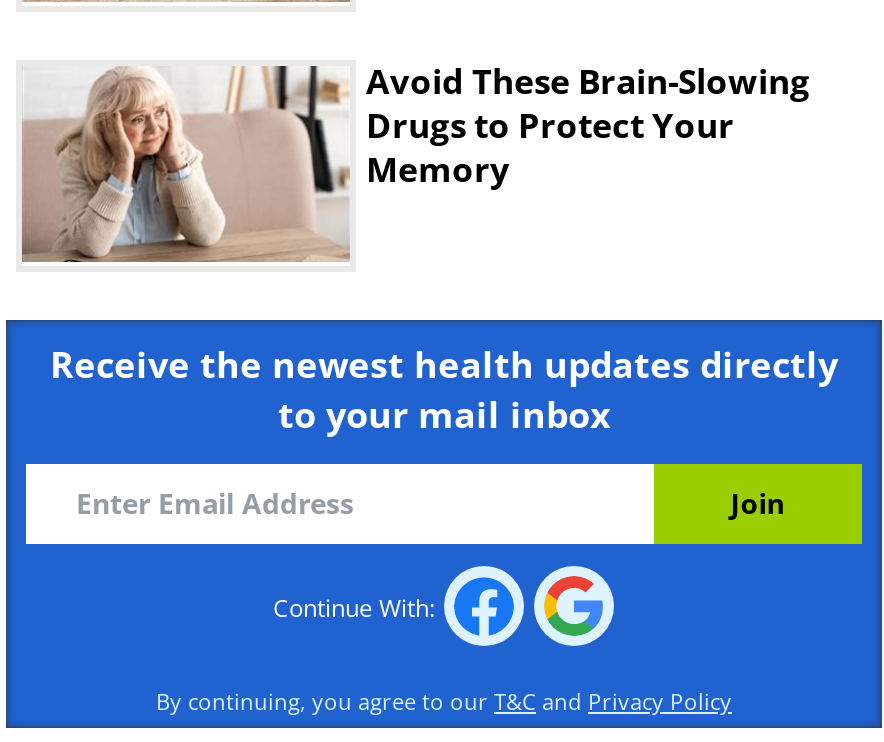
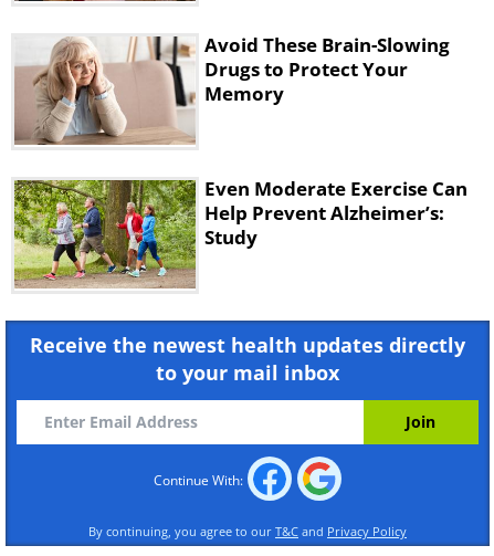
none -> [13,176,467,287] [image] | Even Moderate Exercise Can | Help Prevent Alzheimer’s: | Study

